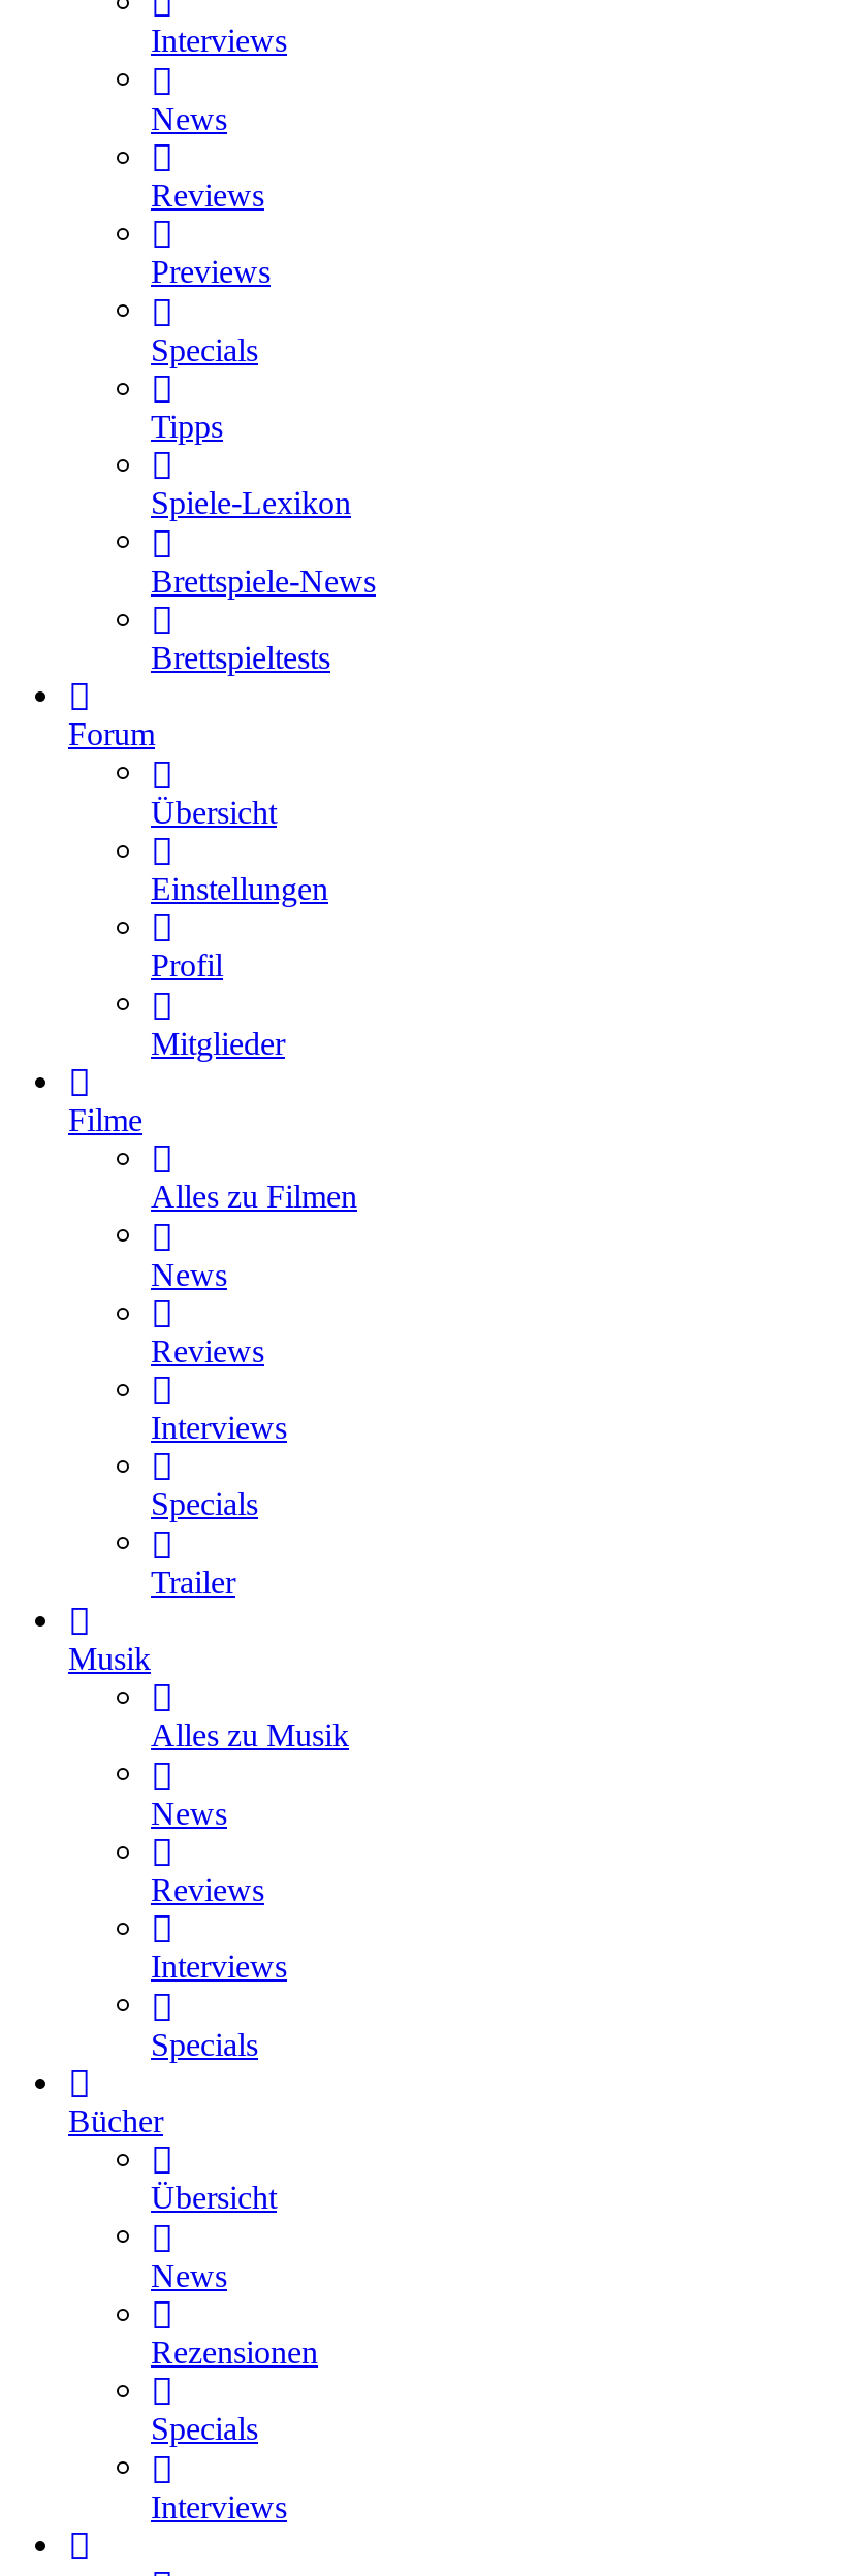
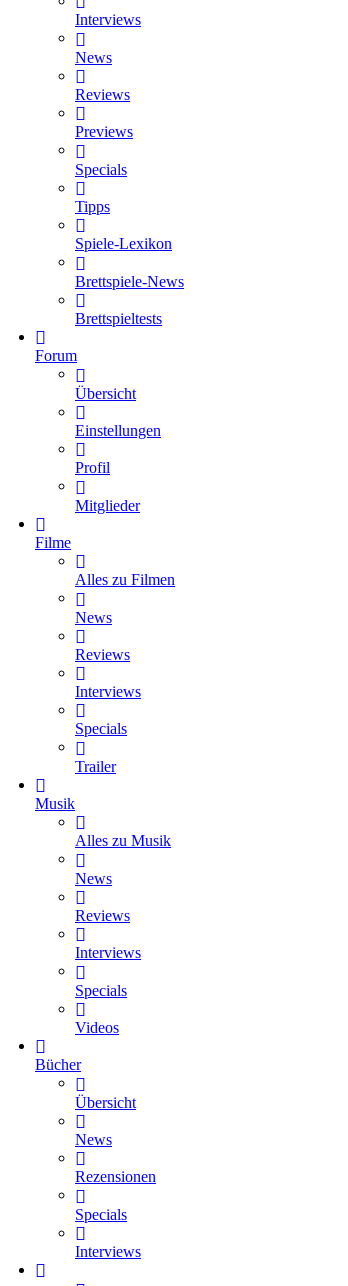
none -> [75,1019,119,1036] Videos

